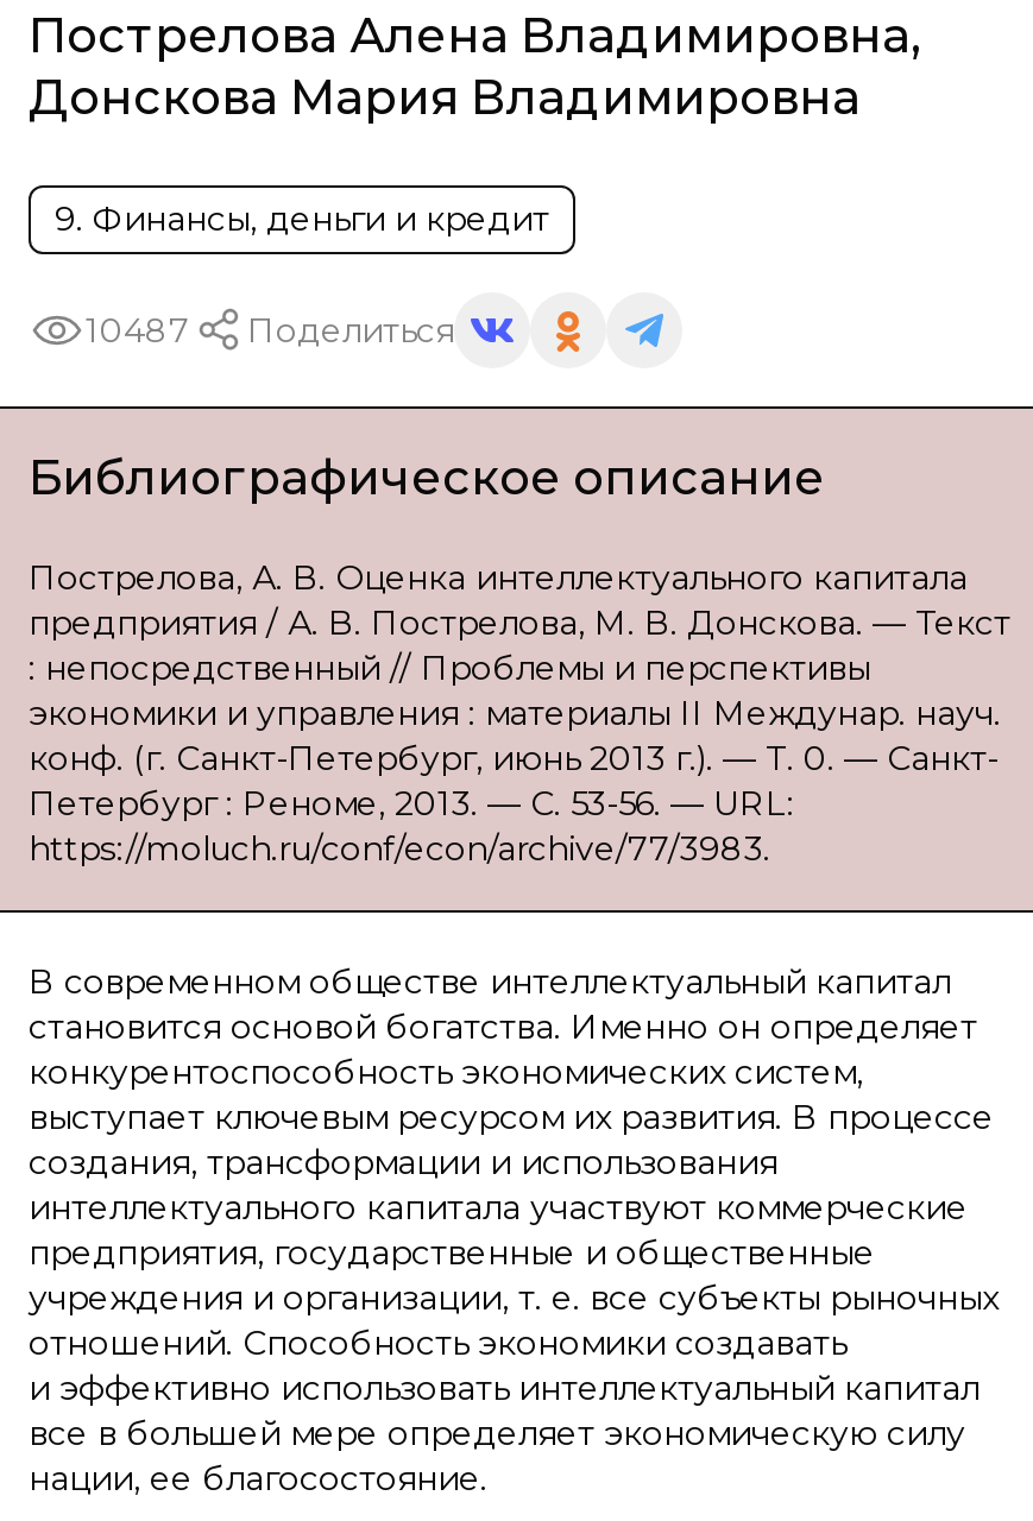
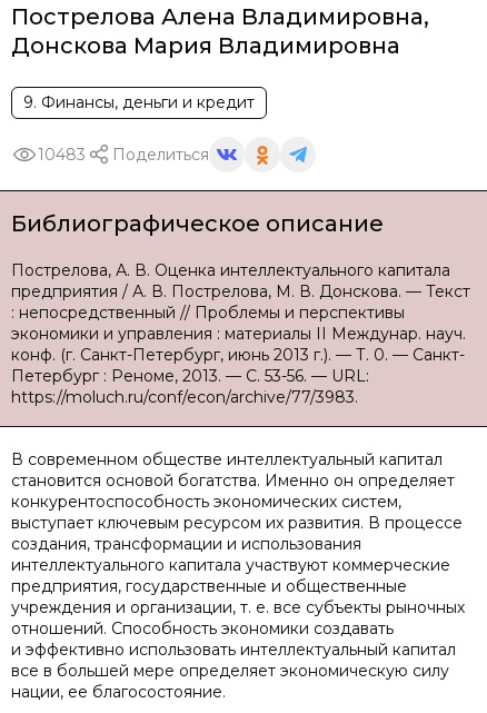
[86,308,454,351] 10487 Поделиться -> [38,144,209,164] 10483 Поделиться

